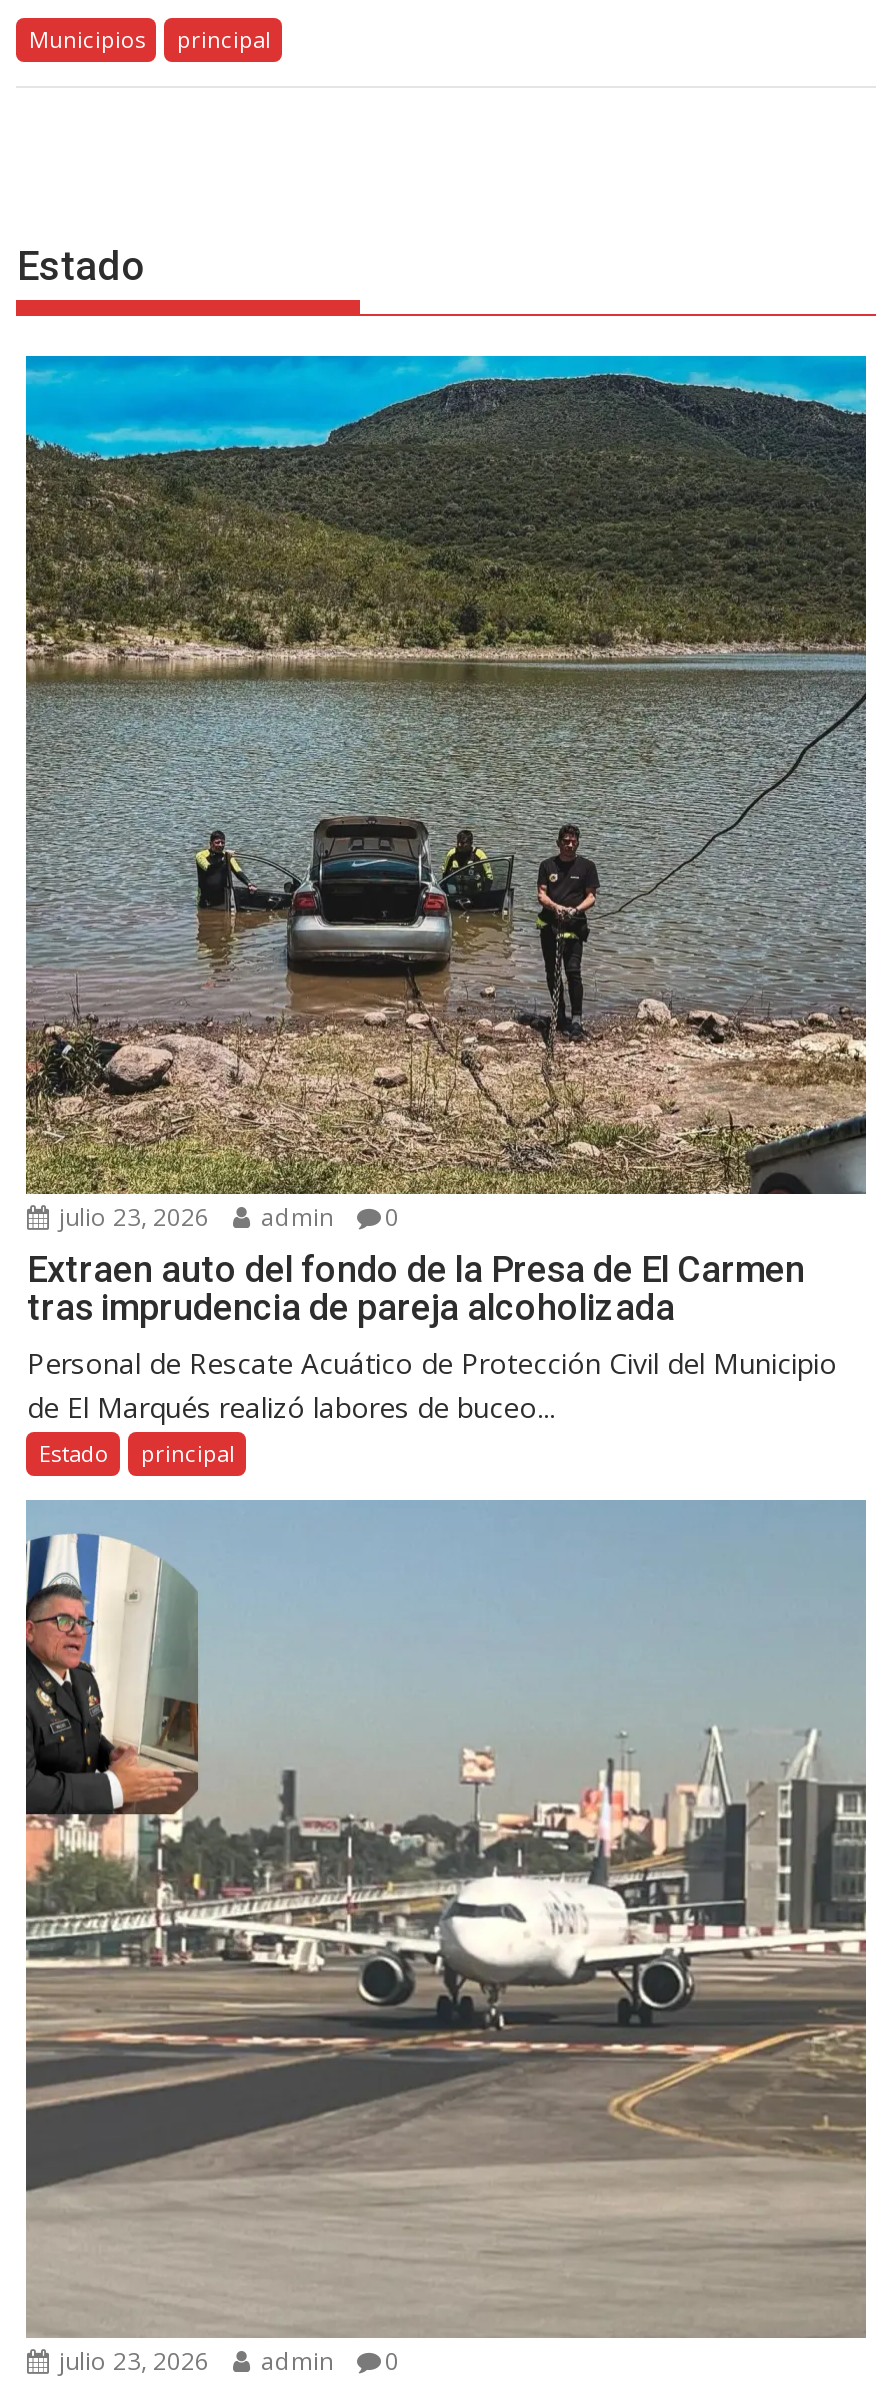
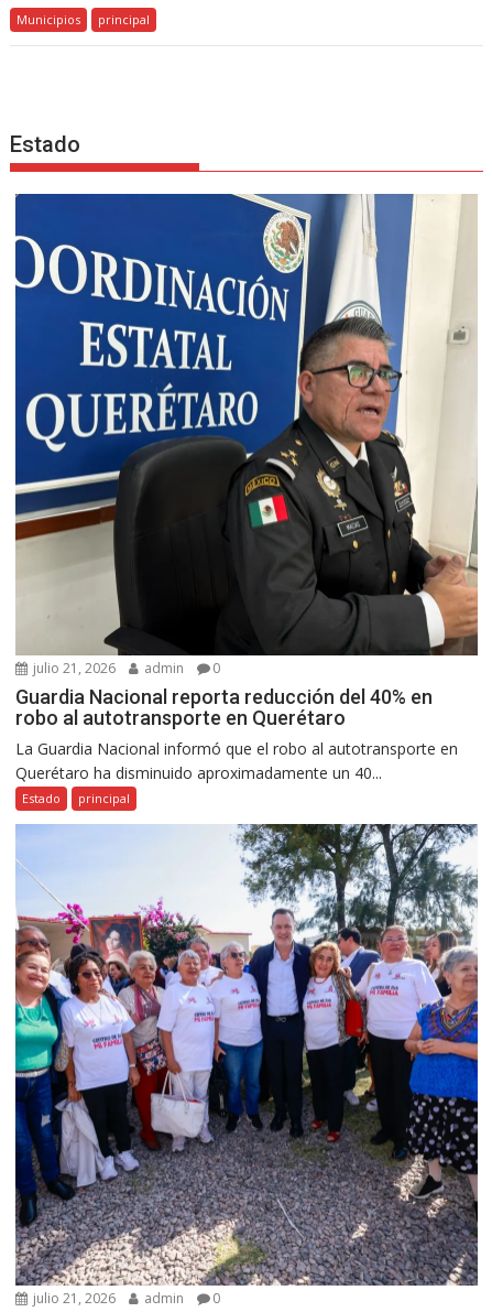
[24,354,868,1234] [image] | julio 23, 2026 admin 0 -> [14,193,479,677] [image] | julio 21, 2026 admin 0
[27,1248,837,1426] Extraen auto del fondo de la Presa de El Carmen | tras imprudencia de pareja alcoholizada | Personal de Rescate Acuático de Protección Civil del Municipio | de El Marqués realizó labores de buceo... -> [16,685,458,783] Guardia Nacional reporta reducción del 40% en | robo al autotransporte en Querétaro | La Guardia Nacional informó que el robo al autotransporte en | Querétaro ha disminuido aproximadamente un 40...
[24,1500,868,2378] [image] | julio 23, 2026 admin 0 -> [14,823,479,1308] [image] | julio 21, 2026 admin 0

